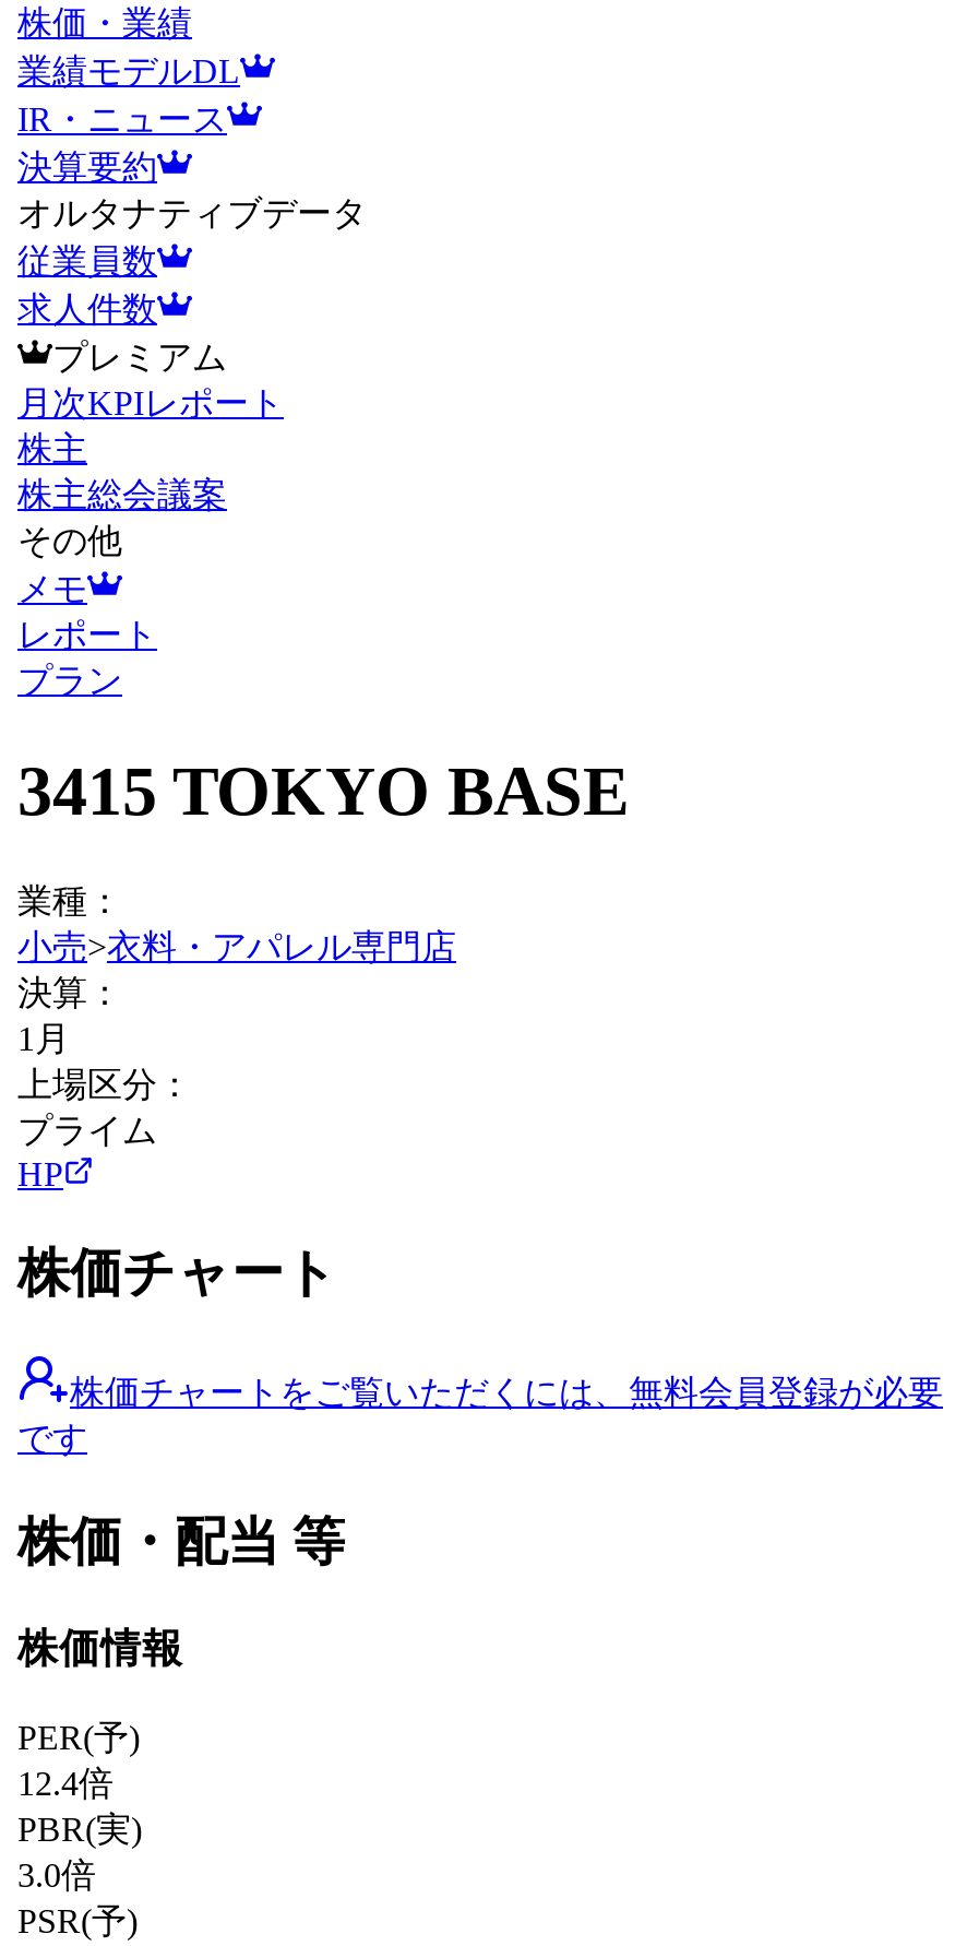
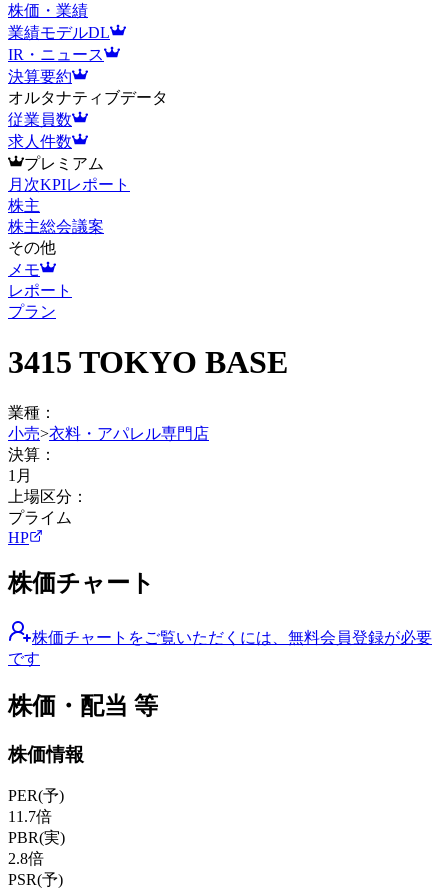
[17,1765,114,1802] 12.4倍 -> [8,808,52,825] 11.7倍
[17,1857,96,1894] 3.0倍 -> [8,850,44,867] 2.8倍

